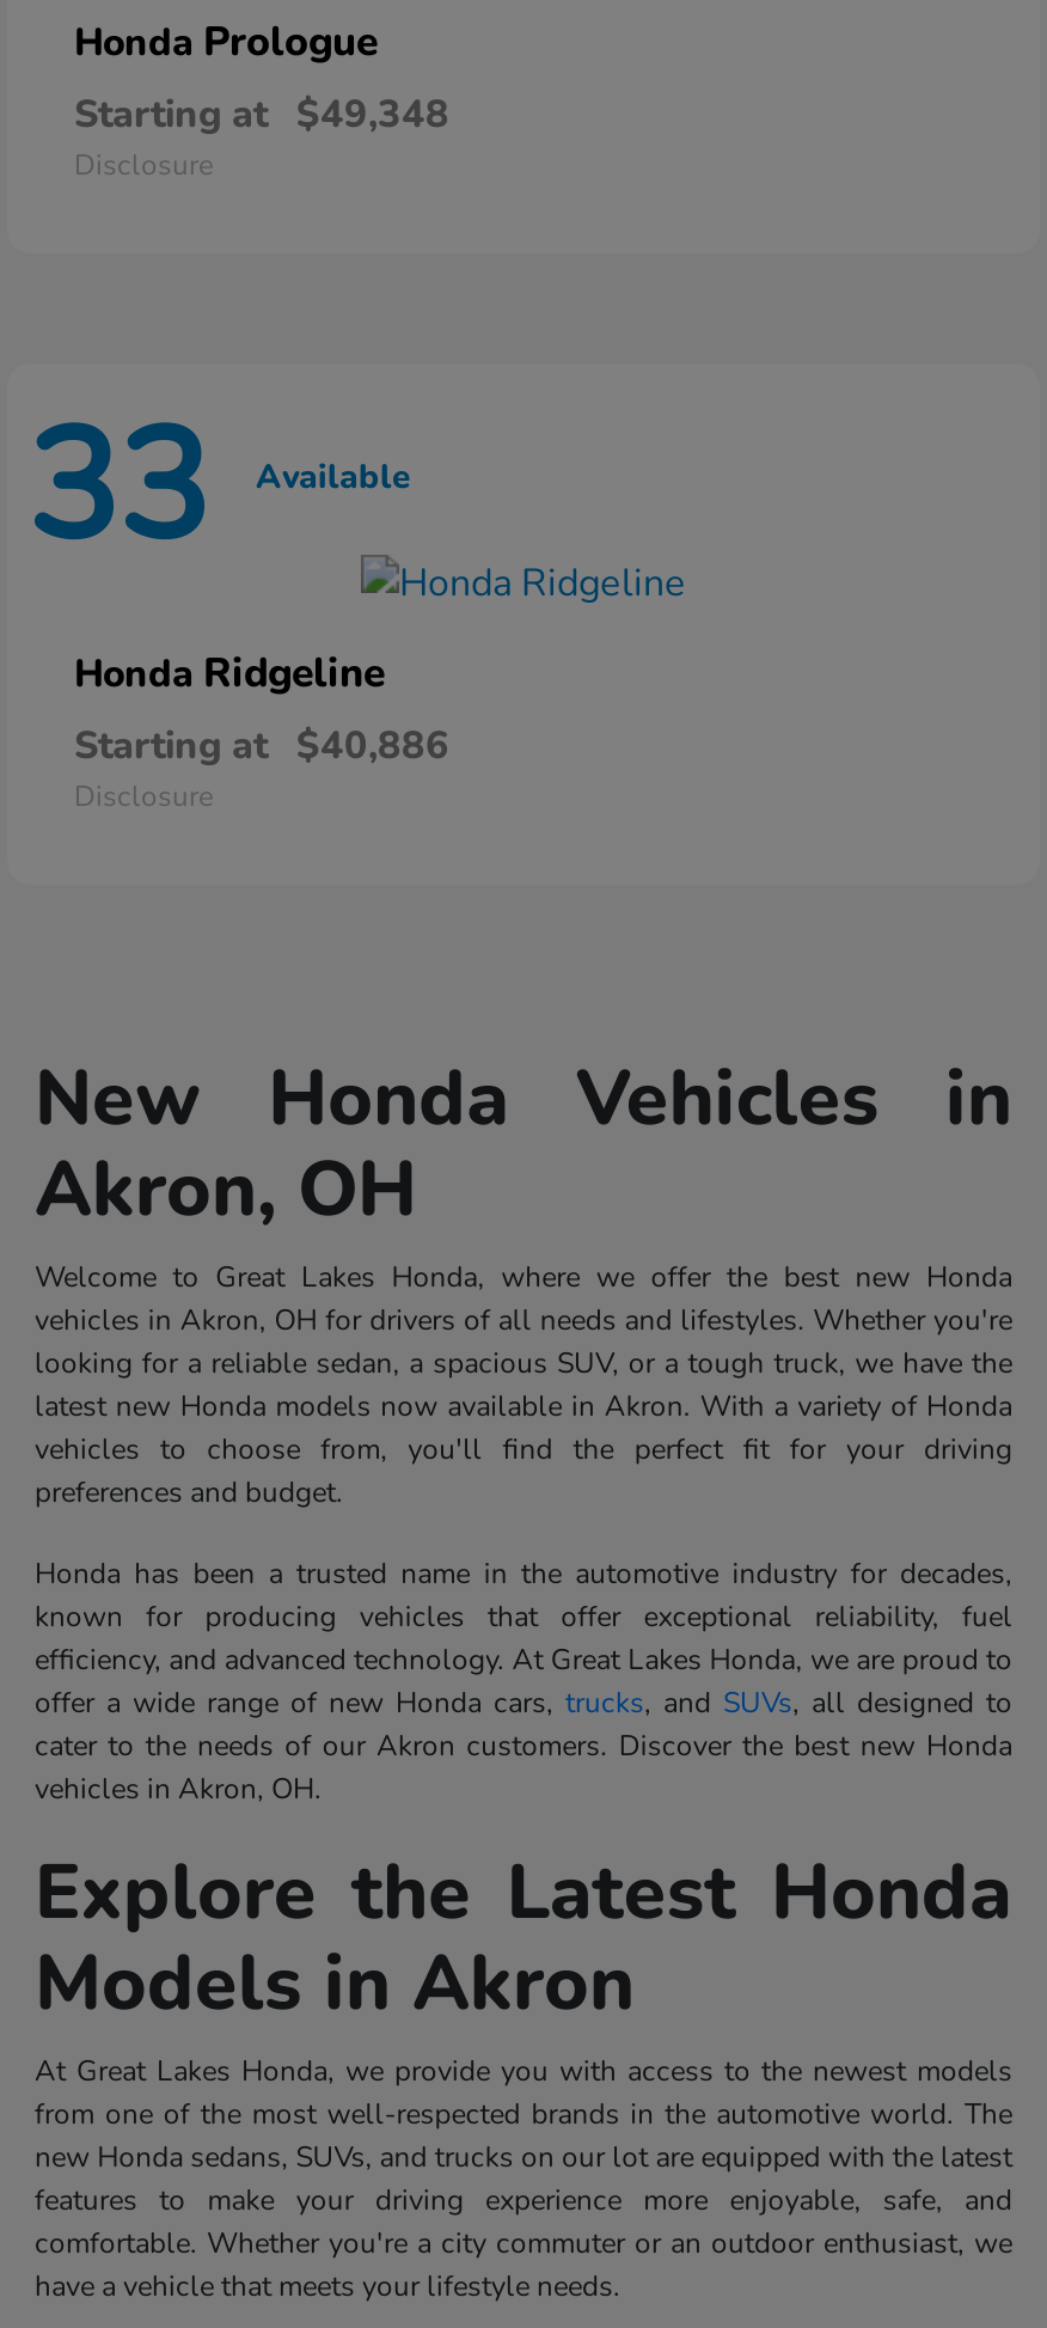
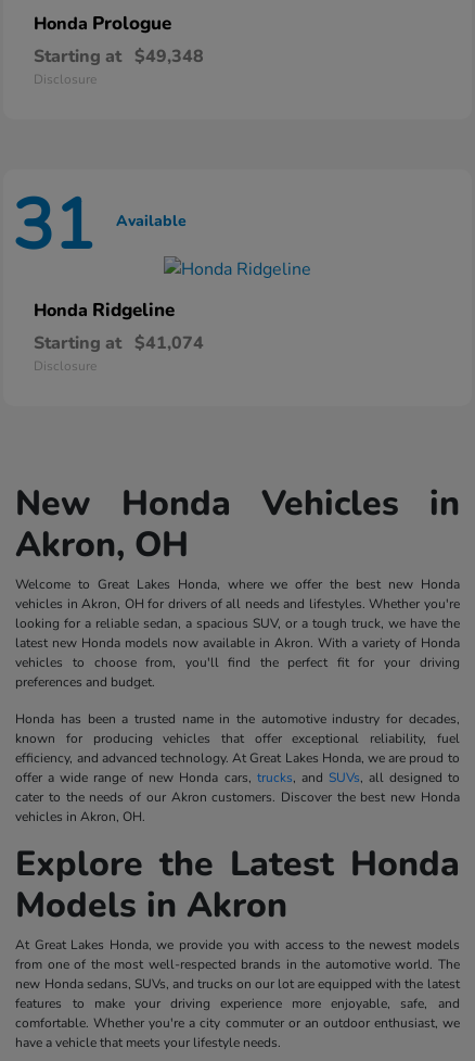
[26,382,411,593] 33 Available -> [12,179,187,274] 31 Available
[74,719,449,771] Starting at $40,886 -> [34,331,204,355] Starting at $41,074

